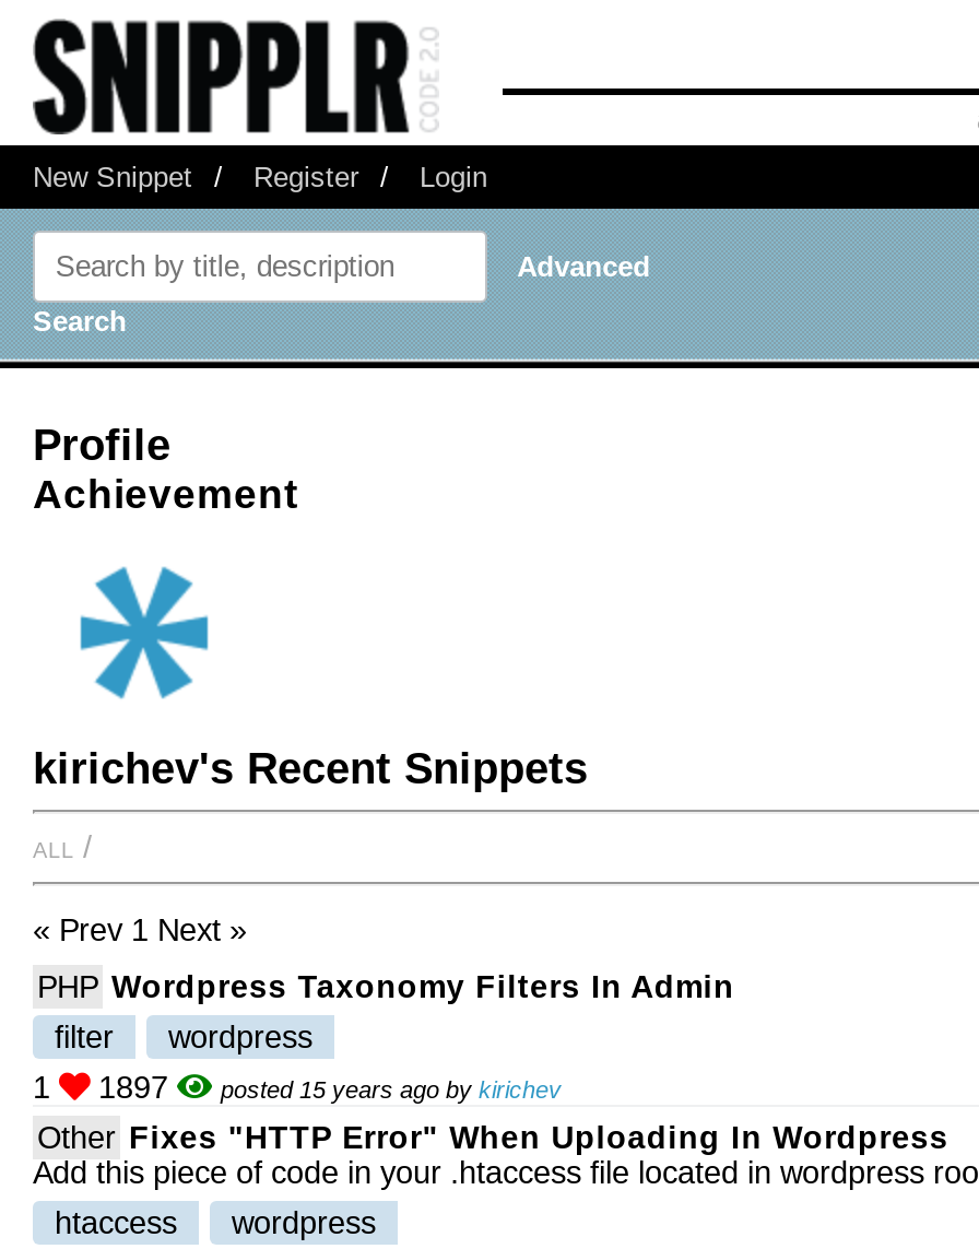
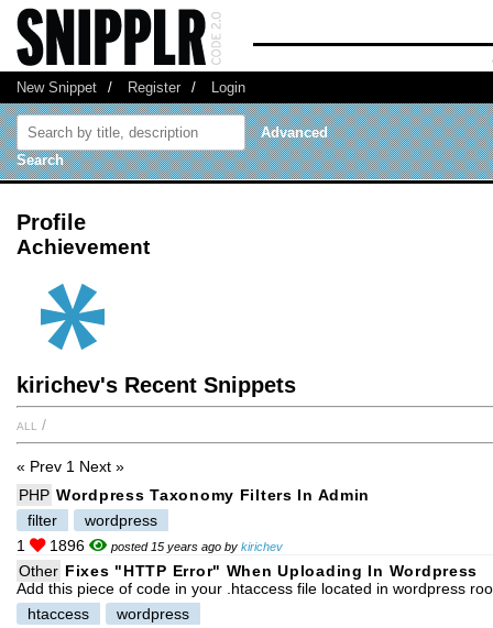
[33,1069,562,1104] 1 1897 posted 15 years ago by kirichev -> [17,536,283,554] 1 1896 posted 15 years ago by kirichev

